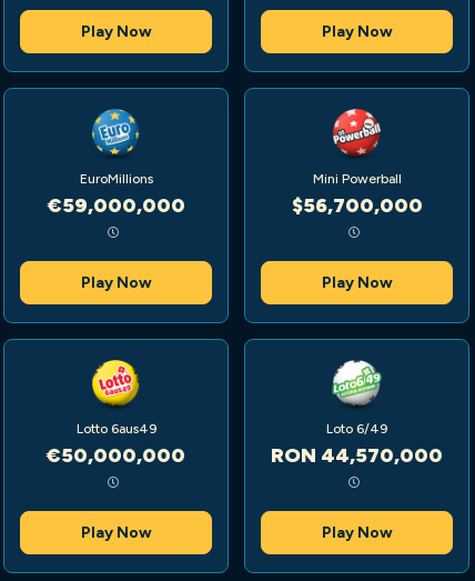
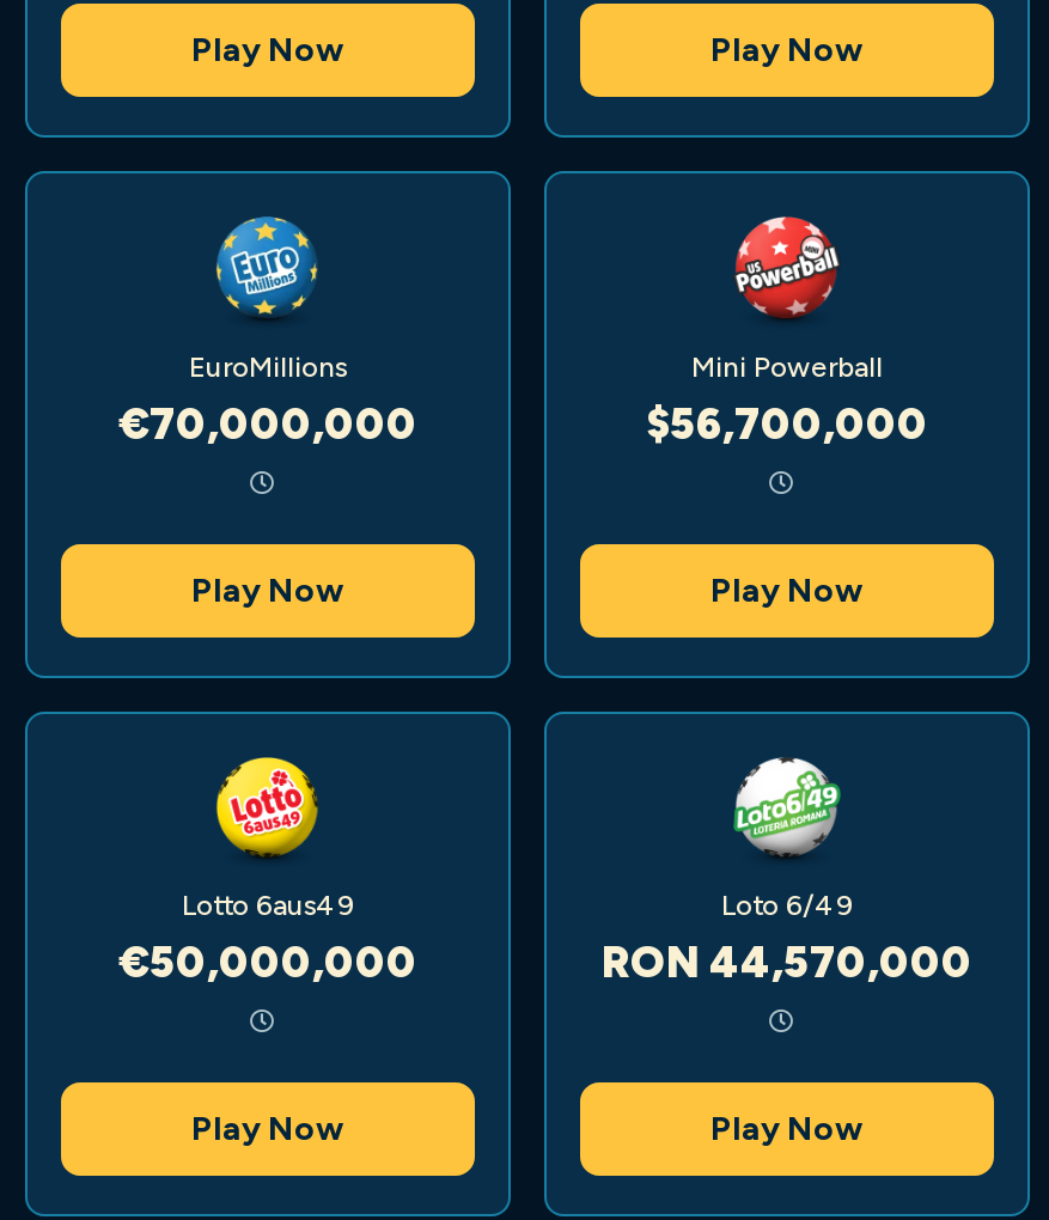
[47,193,185,218] €59,000,000 -> [118,398,417,450] €70,000,000

